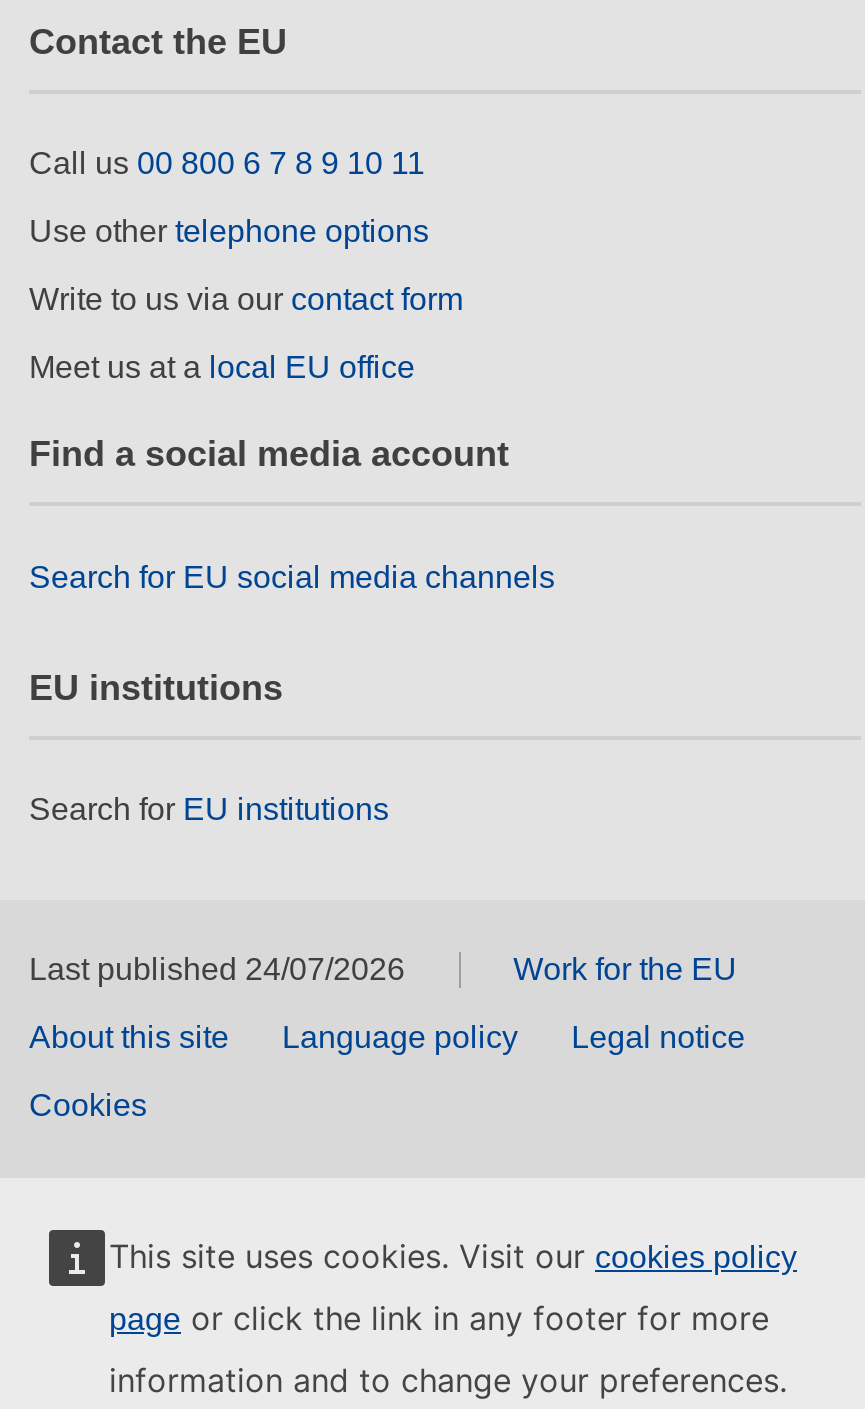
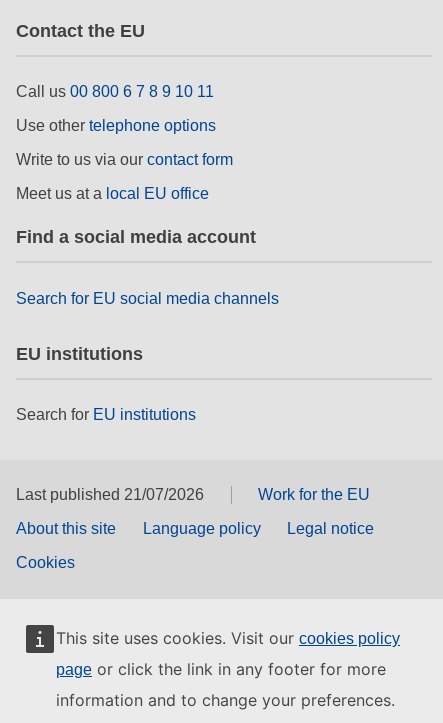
[29,953,405,987] Last published 24/07/2026 -> [16,486,204,503] Last published 21/07/2026

